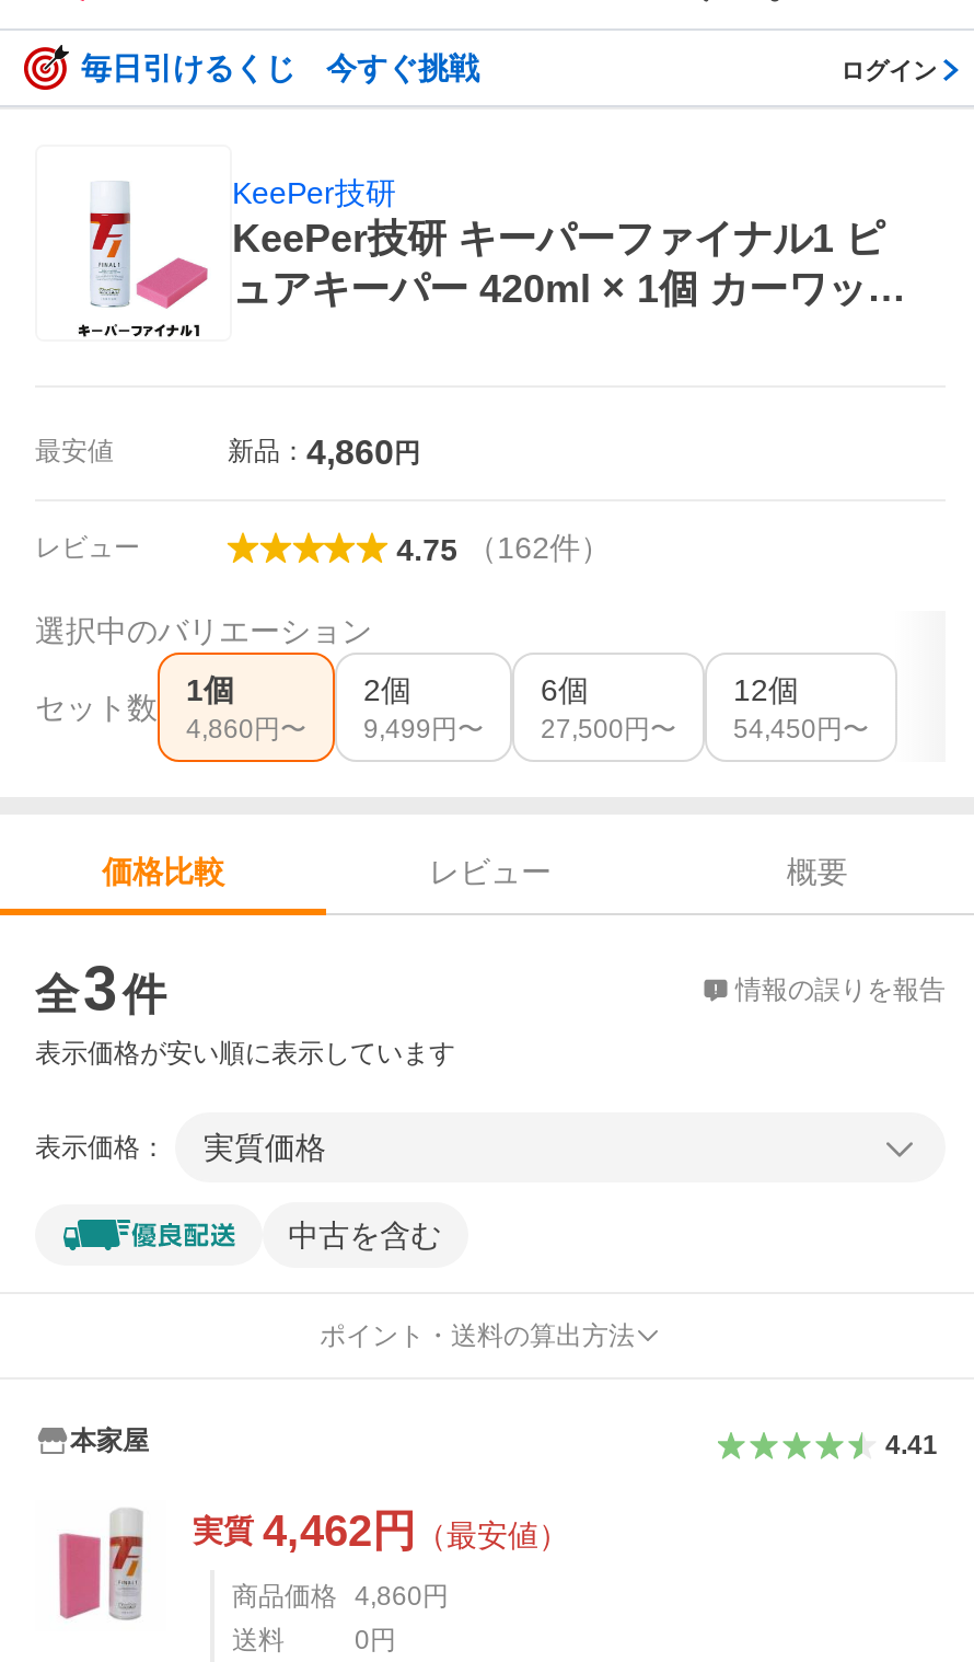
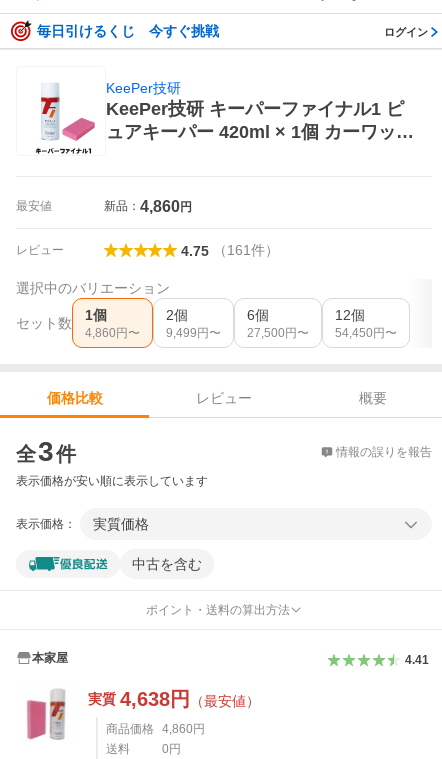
[396,530,611,566] 4.75 （162件） -> [181,242,279,259] 4.75 （161件）
[193,1507,569,1555] 実質4,462円（最安値） -> [88,688,260,710] 実質4,638円（最安値）

